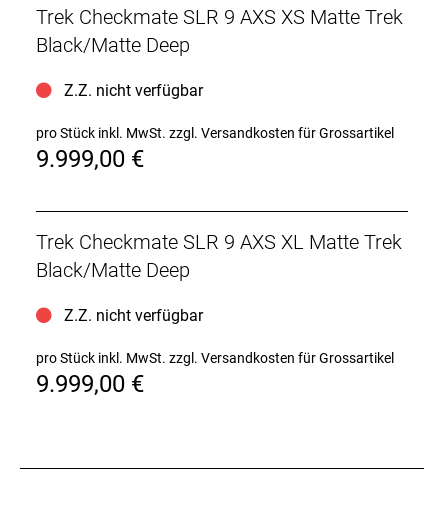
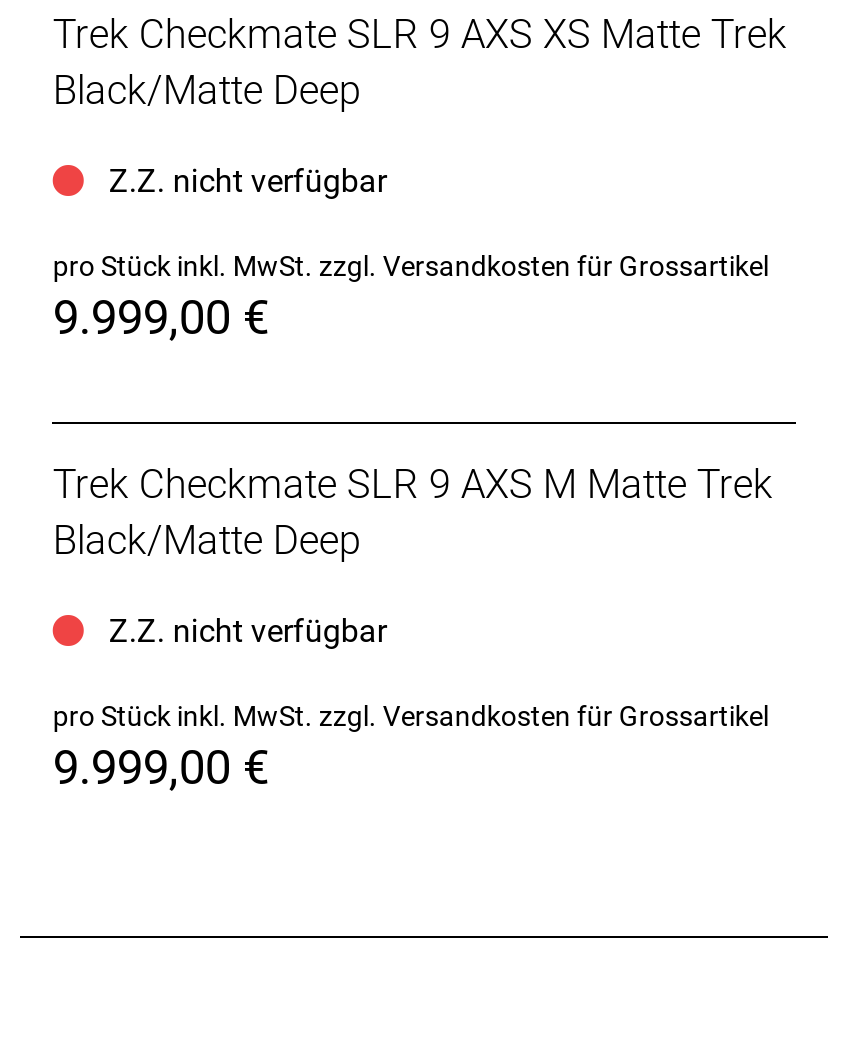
[36,230,402,254] Trek Checkmate SLR 9 AXS XL Matte Trek -> [53,460,773,508] Trek Checkmate SLR 9 AXS M Matte Trek

